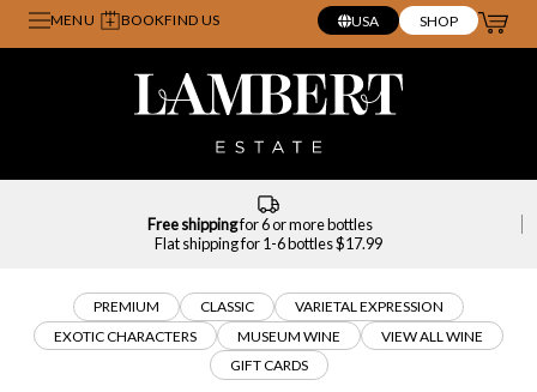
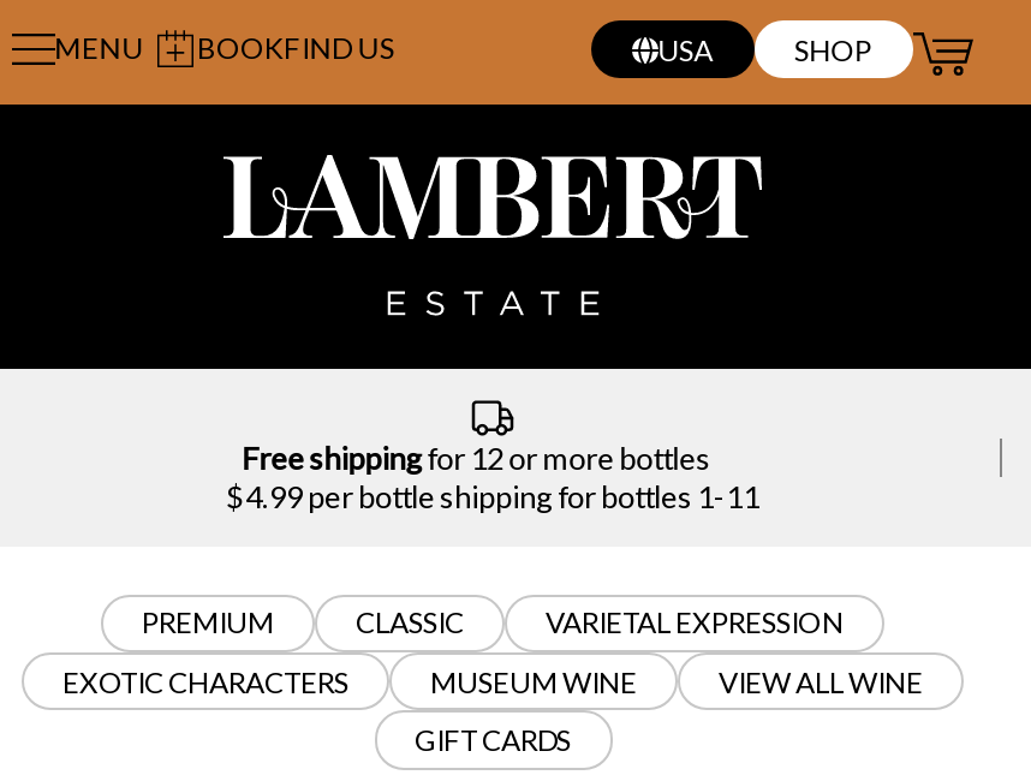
[148,215,382,253] Free shippingfor 6 or more bottles | Flat shipping for 1-6 bottles $17.99 -> [226,440,759,516] Free shippingfor 12 or more bottles | $4.99 per bottle shipping for bottles 1-11

